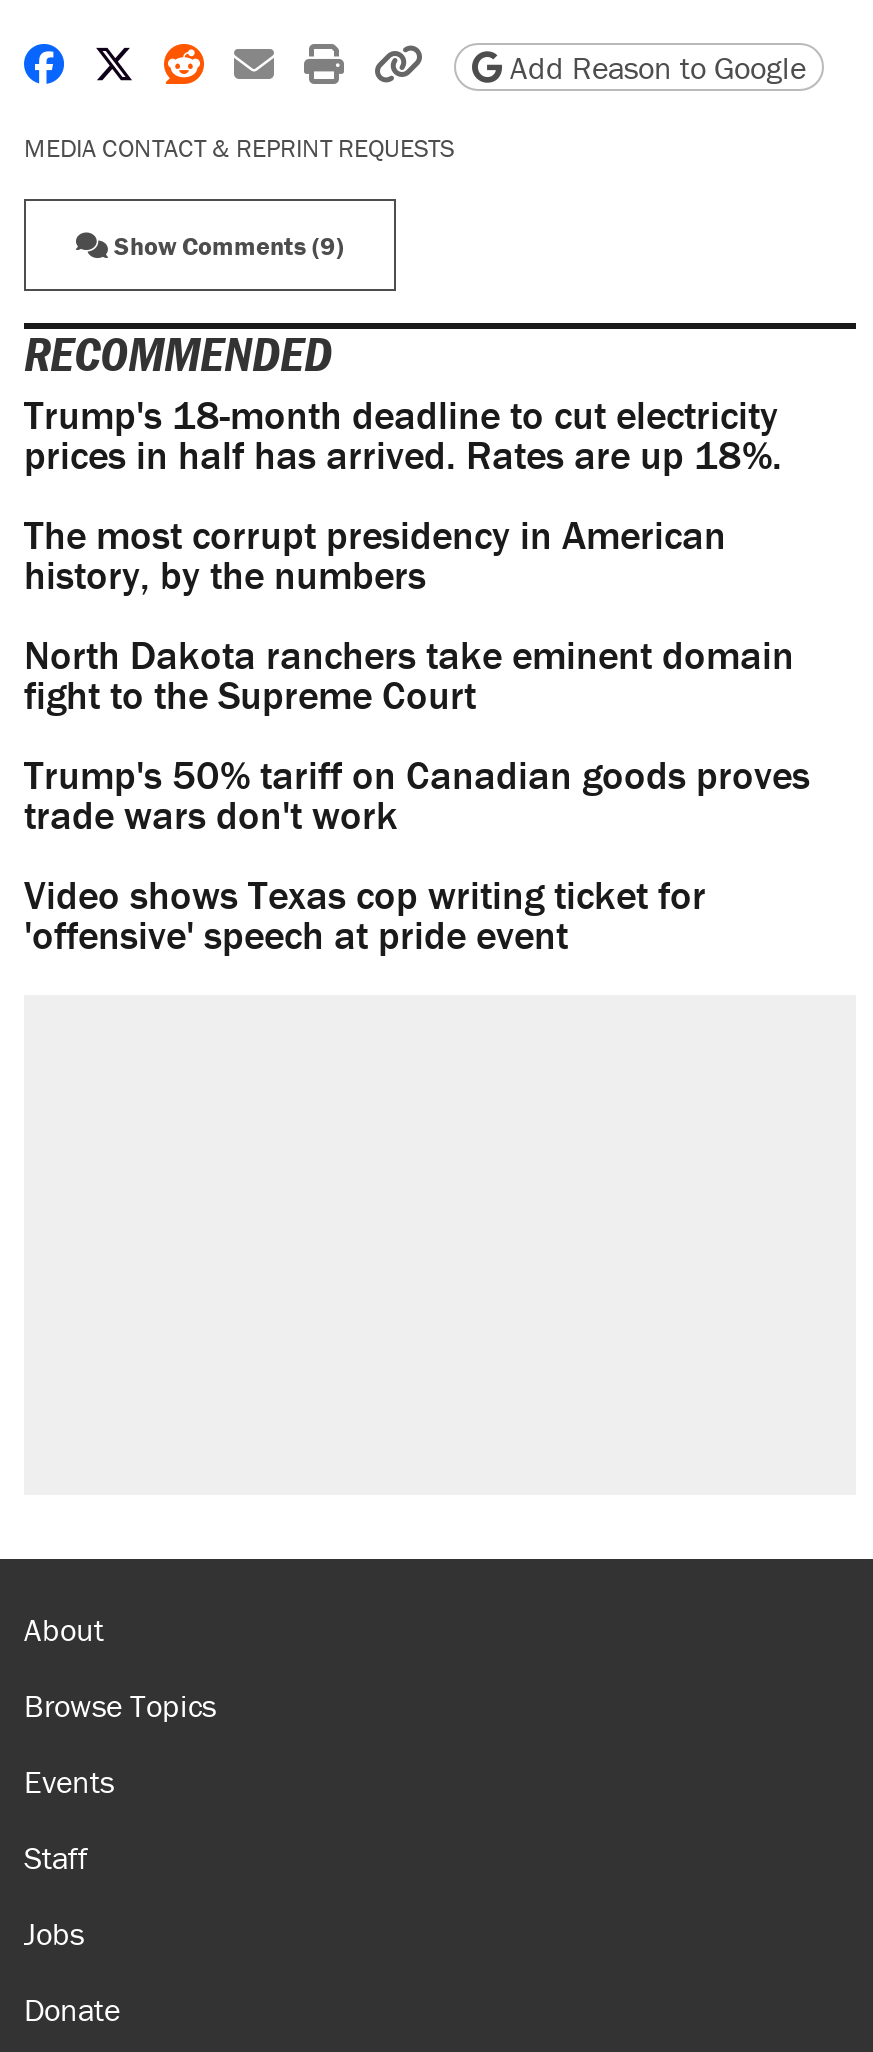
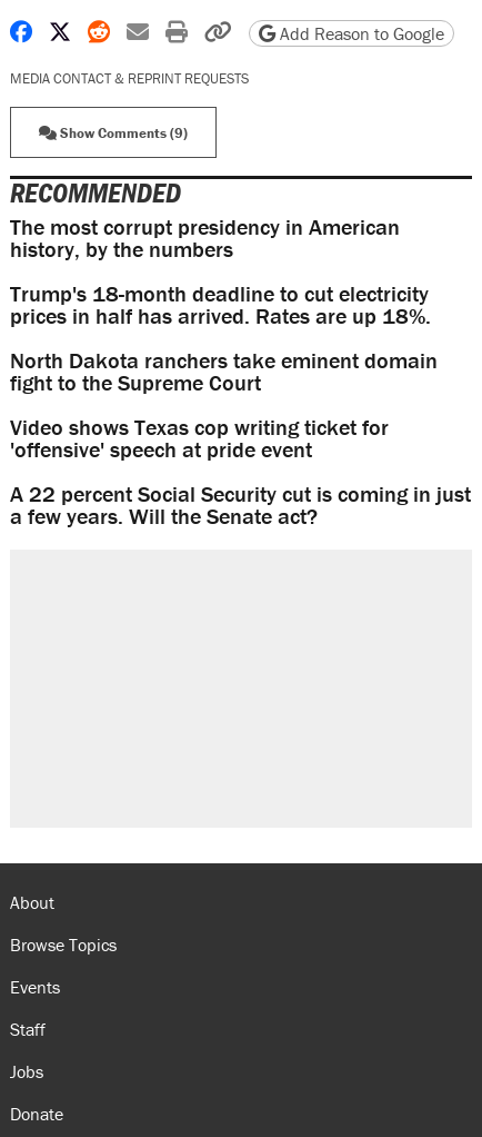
moved [24,389,782,479] -> [10,279,431,329]: Trump's 18-month deadline to cut electricity | prices in half has arrived. Rates are up 18%.
moved [24,509,726,599] -> [10,212,400,262]: The most corrupt presidency in American | history, by the numbers
[24,749,810,839] Trump's 50% tariff on Canadian goods proves | trade wars don't work -> none
moved [24,869,706,959] -> [10,413,389,463]: Video shows Texas cop writing ticket for | 'offensive' speech at pride event
none -> [10,479,471,529] A 22 percent Social Security cut is coming in just | a few years. Will the Senate act?

